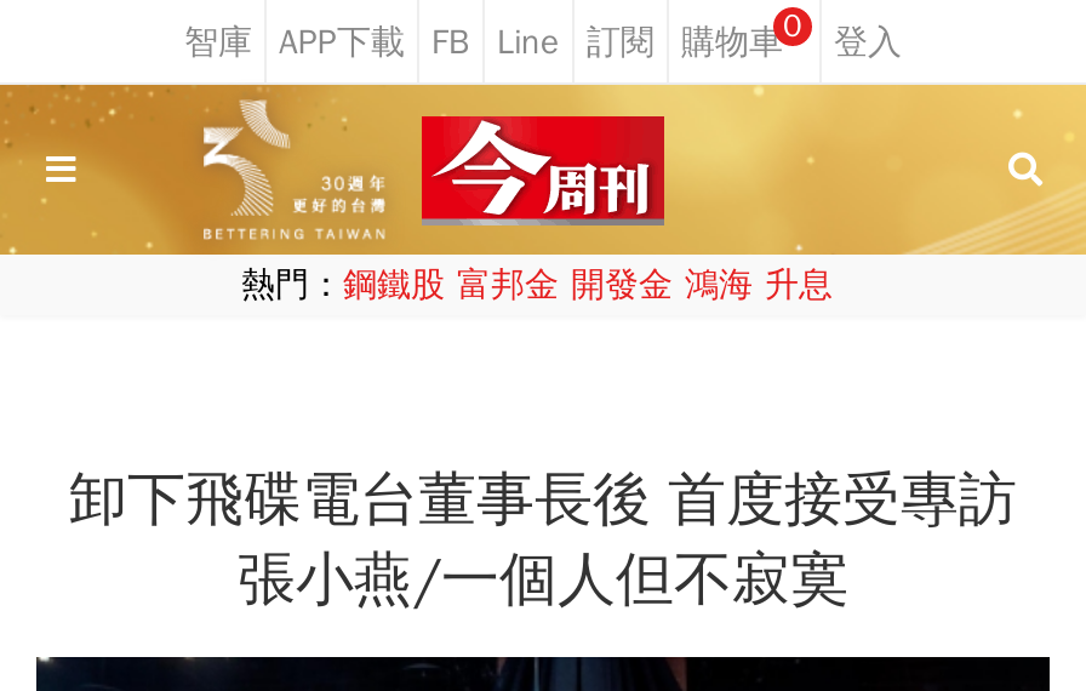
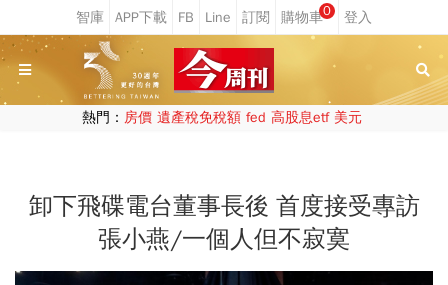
[241,264,833,305] 熱門：鋼鐵股 富邦金 開發金 鴻海 升息 -> [81,109,361,126] 熱門：房價 遺產稅免稅額 fed 高股息etf 美元

